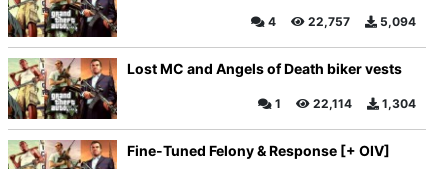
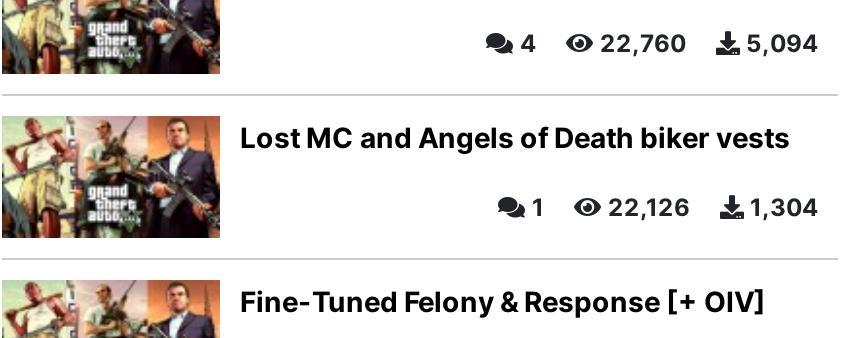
[265,14,416,29] 4 22,757 5,094 -> [514,27,818,57] 4 22,760 5,094
[272,96,416,111] 1 22,114 1,304 -> [526,192,818,222] 1 22,126 1,304

